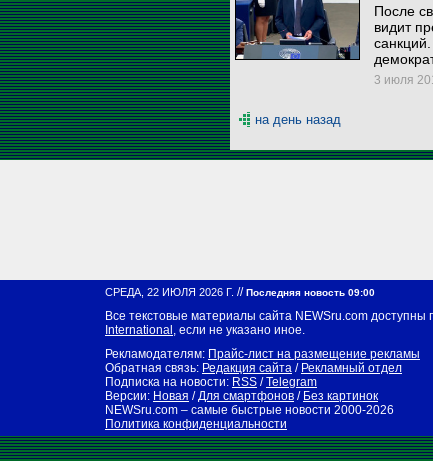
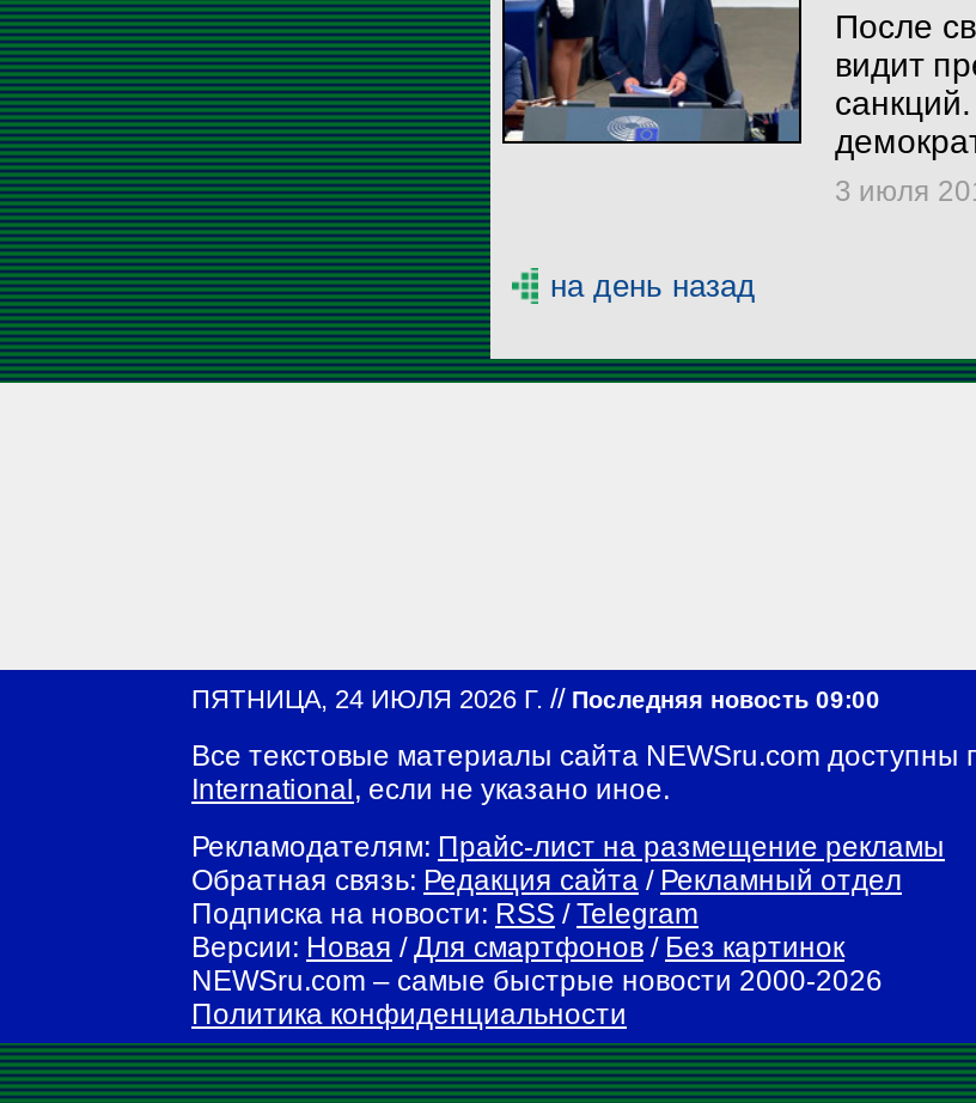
[105,285,375,299] СРЕДА, 22 ИЮЛЯ 2026 Г. // Последняя новость 09:00 -> [191,682,880,715] ПЯТНИЦА, 24 ИЮЛЯ 2026 Г. // Последняя новость 09:00

